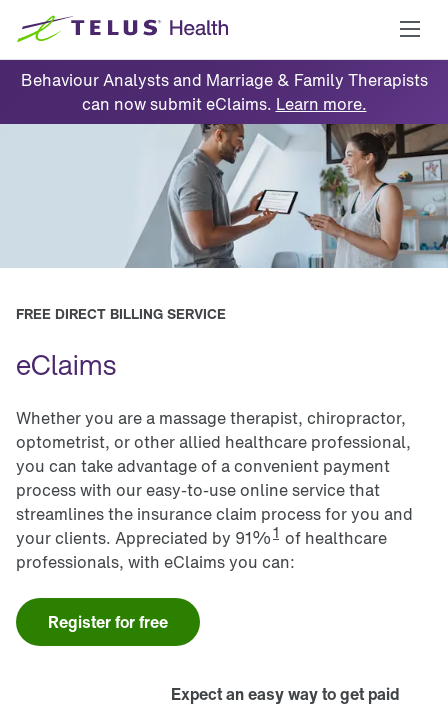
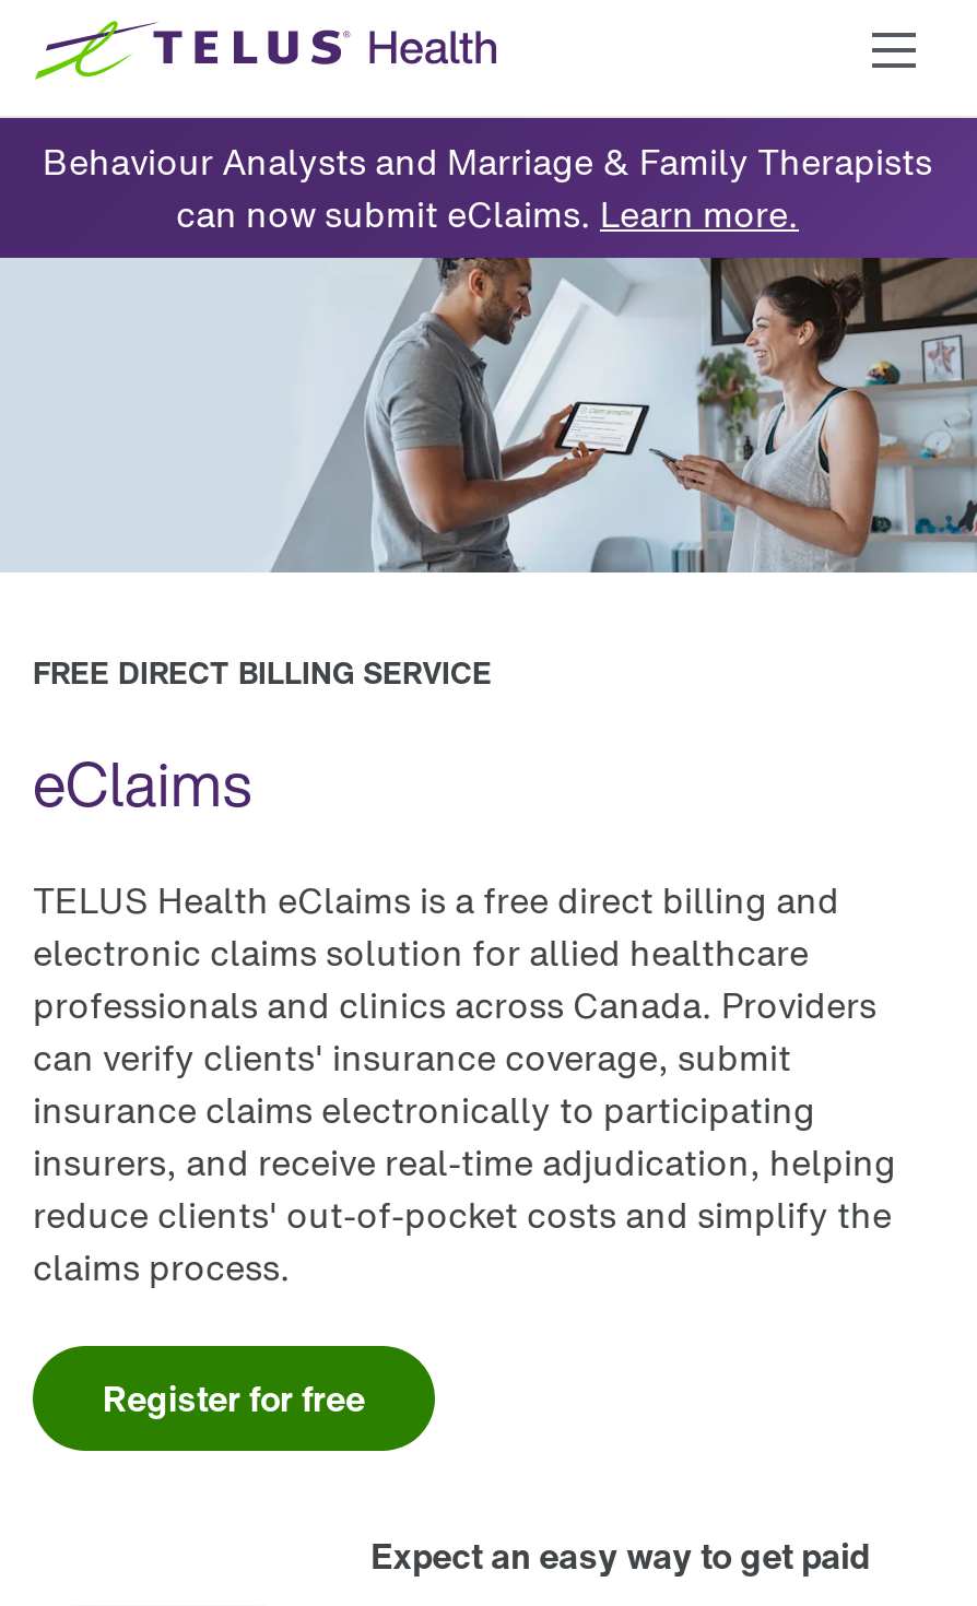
[16,406,413,574] Whether you are a massage therapist, chiropractor, | optometrist, or other allied healthcare professional, | you can take advantage of a convenient payment | process with our easy-to-use online service that | streamlines the insurance claim process for you and | your clients. Appreciated by 91% 1 of healthcare | professionals, with eClaims you can: -> [33,874,896,1294] TELUS Health eClaims is a free direct billing and | electronic claims solution for allied healthcare | professionals and clinics across Canada. Providers | can verify clients' insurance coverage, submit | insurance claims electronically to participating | insurers, and receive real-time adjudication, helping | reduce clients' out-of-pocket costs and simplify the | claims process.

